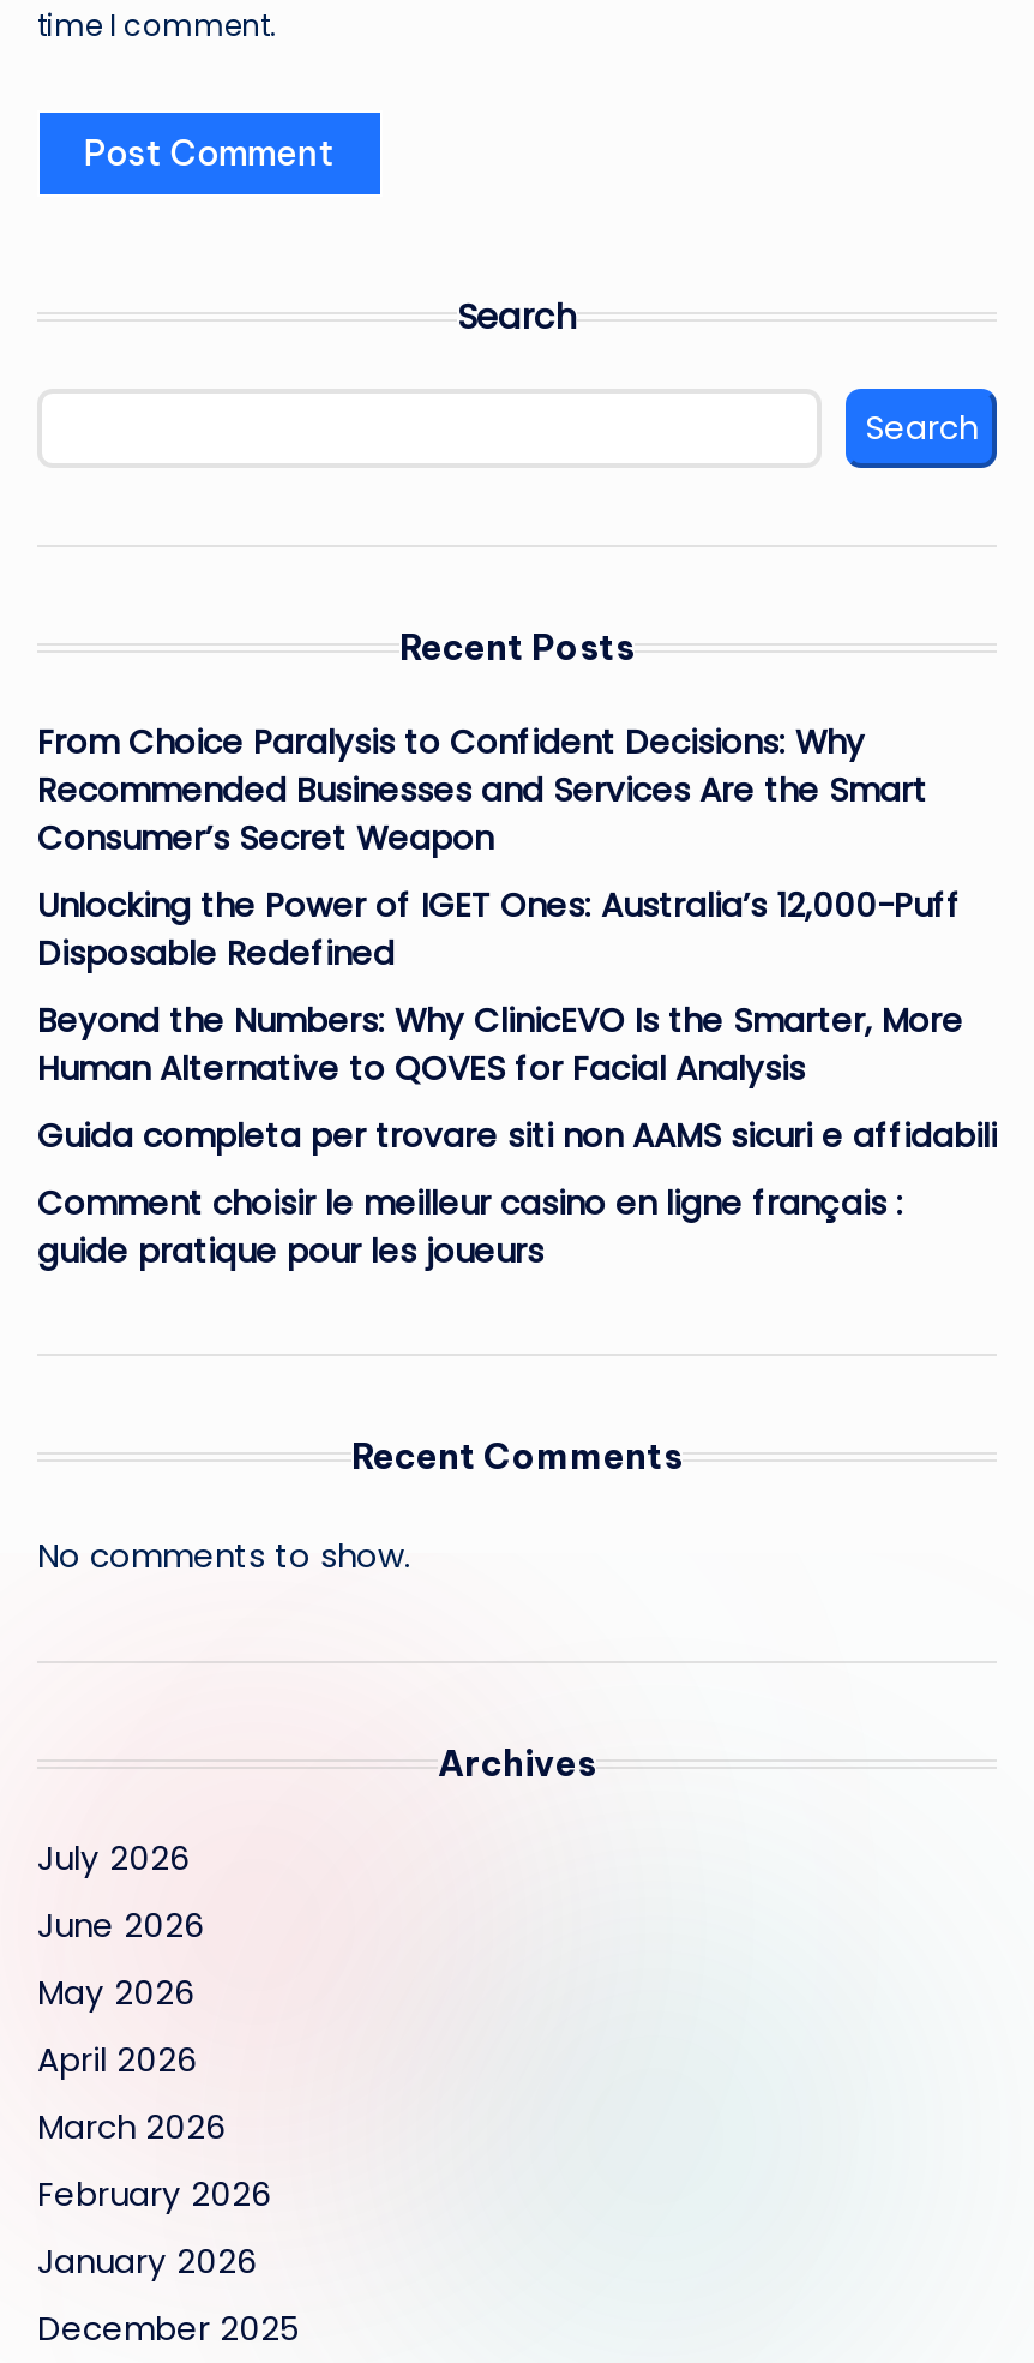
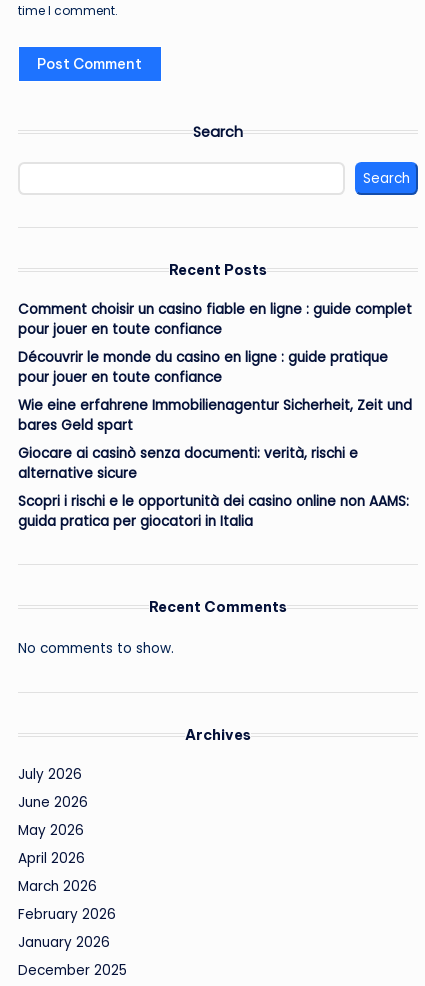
[37,720,927,862] From Choice Paralysis to Confident Decisions: Why | Recommended Businesses and Services Are the Smart | Consumer’s Secret Weapon -> [18,300,412,339] Comment choisir un casino fiable en ligne : guide complet | pour jouer en toute confiance
[37,884,961,977] Unlocking the Power of IGET Ones: Australia’s 12,000-Puff | Disposable Redefined -> [18,348,388,387] Découvrir le monde du casino en ligne : guide pratique | pour jouer en toute confiance
[37,999,963,1092] Beyond the Numbers: Why ClinicEVO Is the Smarter, More | Human Alternative to QOVES for Facial Analysis -> [18,396,412,435] Wie eine erfahrene Immobilienagentur Sicherheit, Zeit und | bares Geld spart
[37,1114,997,1160] Guida completa per trovare siti non AAMS sicuri e affidabili -> [18,444,358,483] Giocare ai casinò senza documenti: verità, rischi e | alternative sicure
[37,1181,903,1275] Comment choisir le meilleur casino en ligne français : | guide pratique pour les joueurs -> [18,492,409,531] Scopri i rischi e le opportunità dei casino online non AAMS: | guida pratica per giocatori in Italia

